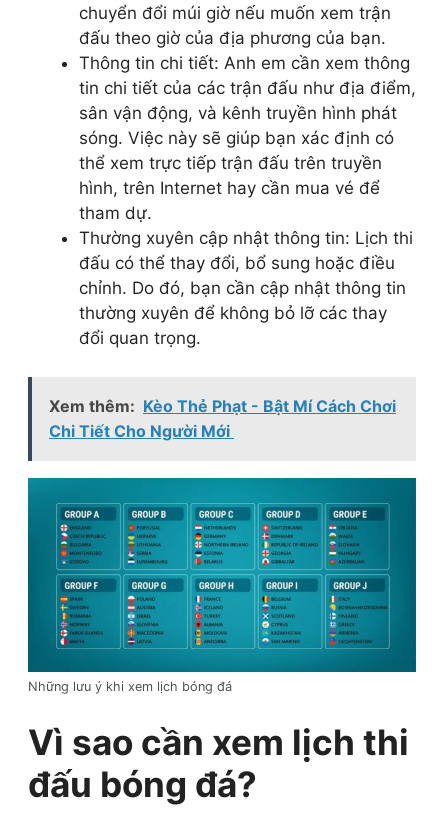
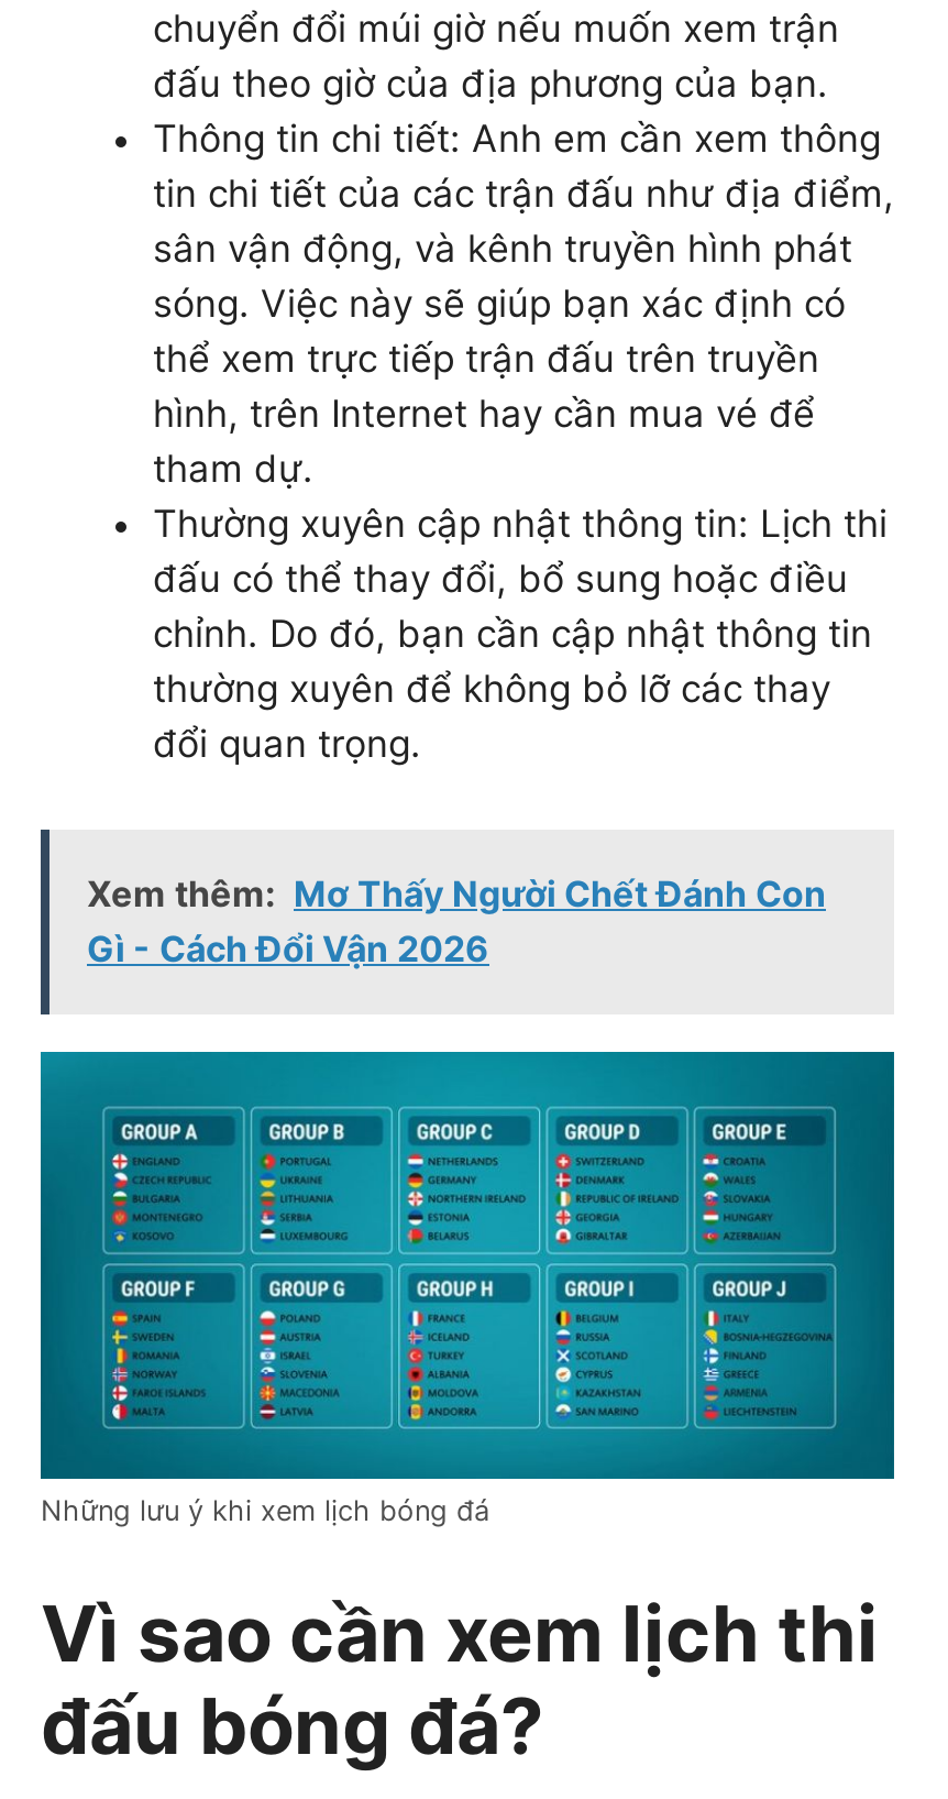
[49,395,396,440] Xem thêm: Kèo Thẻ Phạt - Bật Mí Cách Chơi | Chi Tiết Cho Người Mới -> [87,870,826,969] Xem thêm: Mơ Thấy Người Chết Đánh Con | Gì - Cách Đổi Vận 2026

